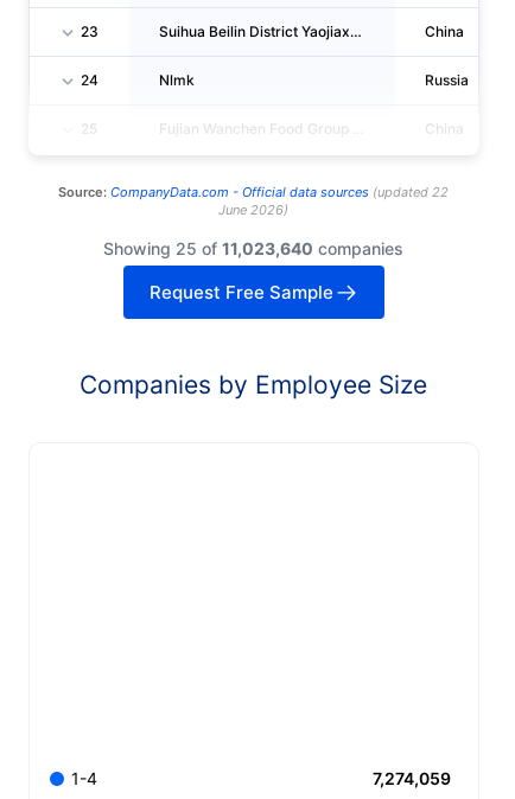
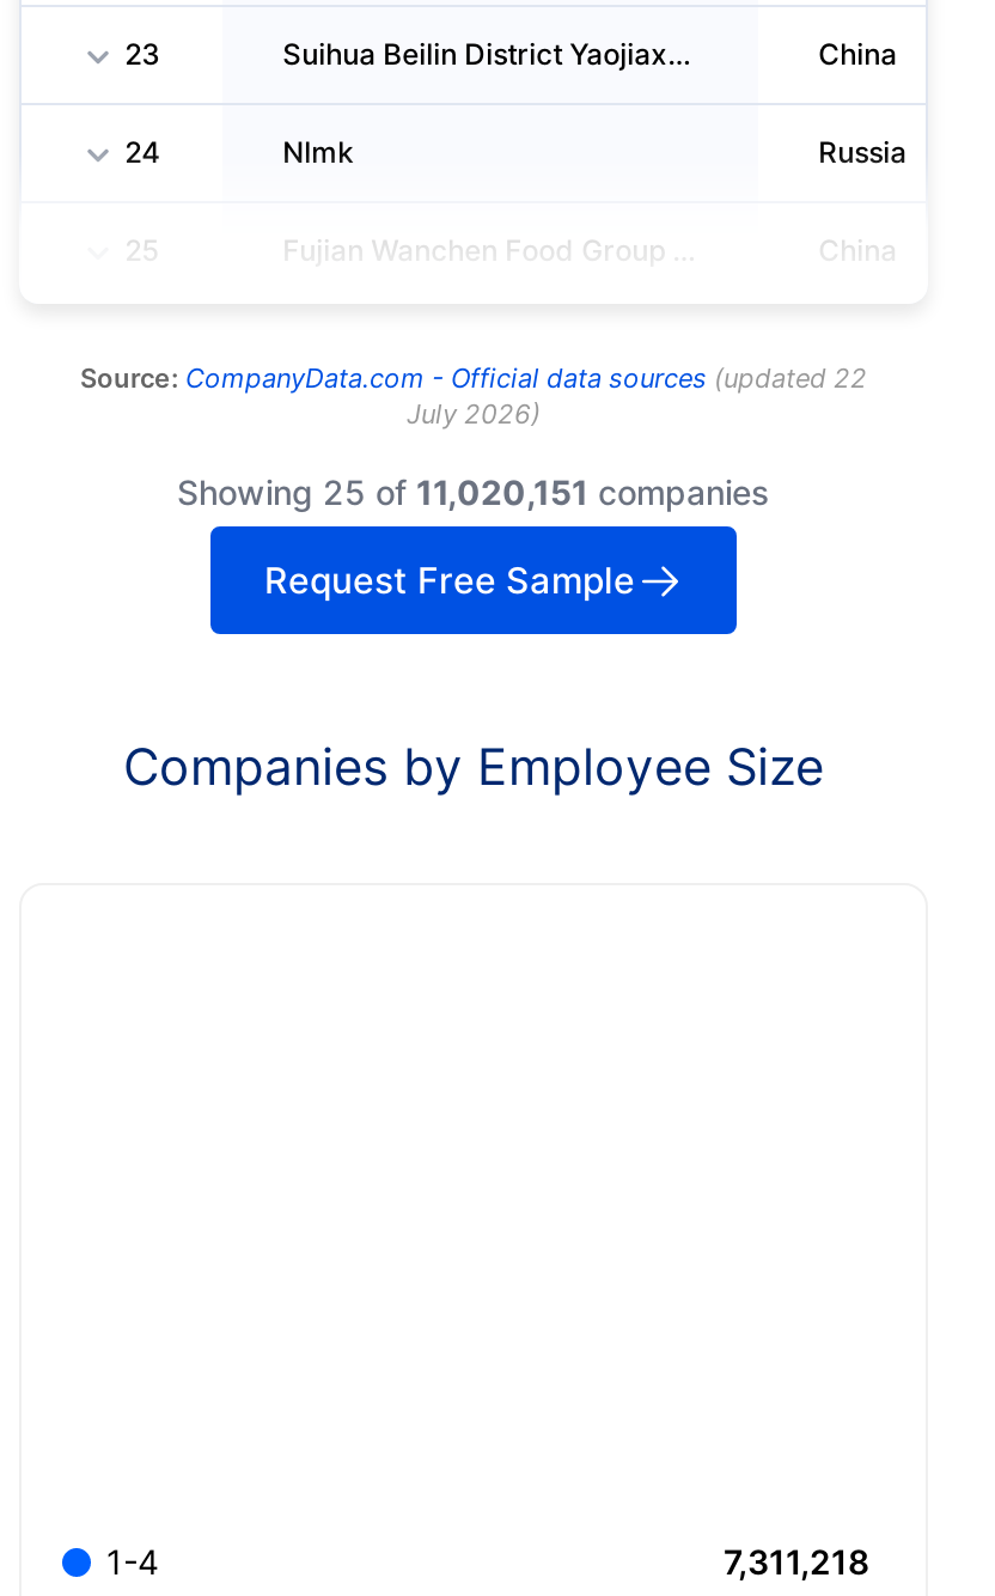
[219,202,289,218] June 2026) -> [407,397,541,431] July 2026)
[104,239,404,259] Showing 25 of 11,023,640 companies -> [177,472,770,513] Showing 25 of 11,020,151 companies
[372,768,450,788] 7,274,059 -> [724,1540,869,1581] 7,311,218

